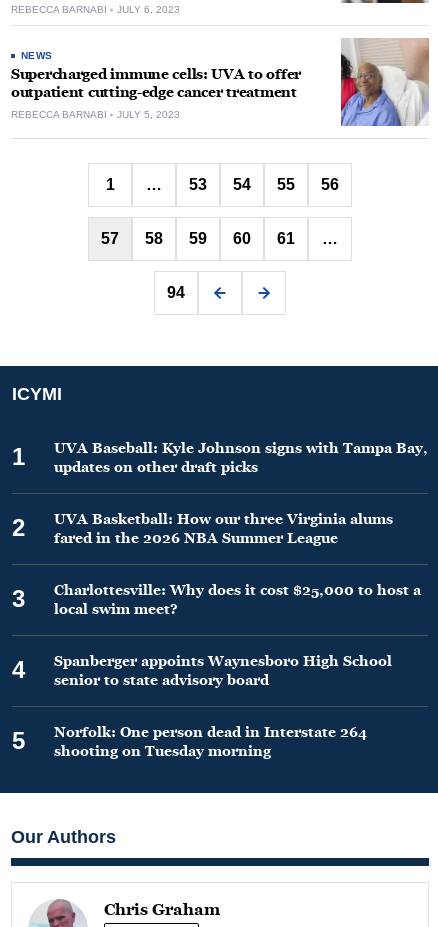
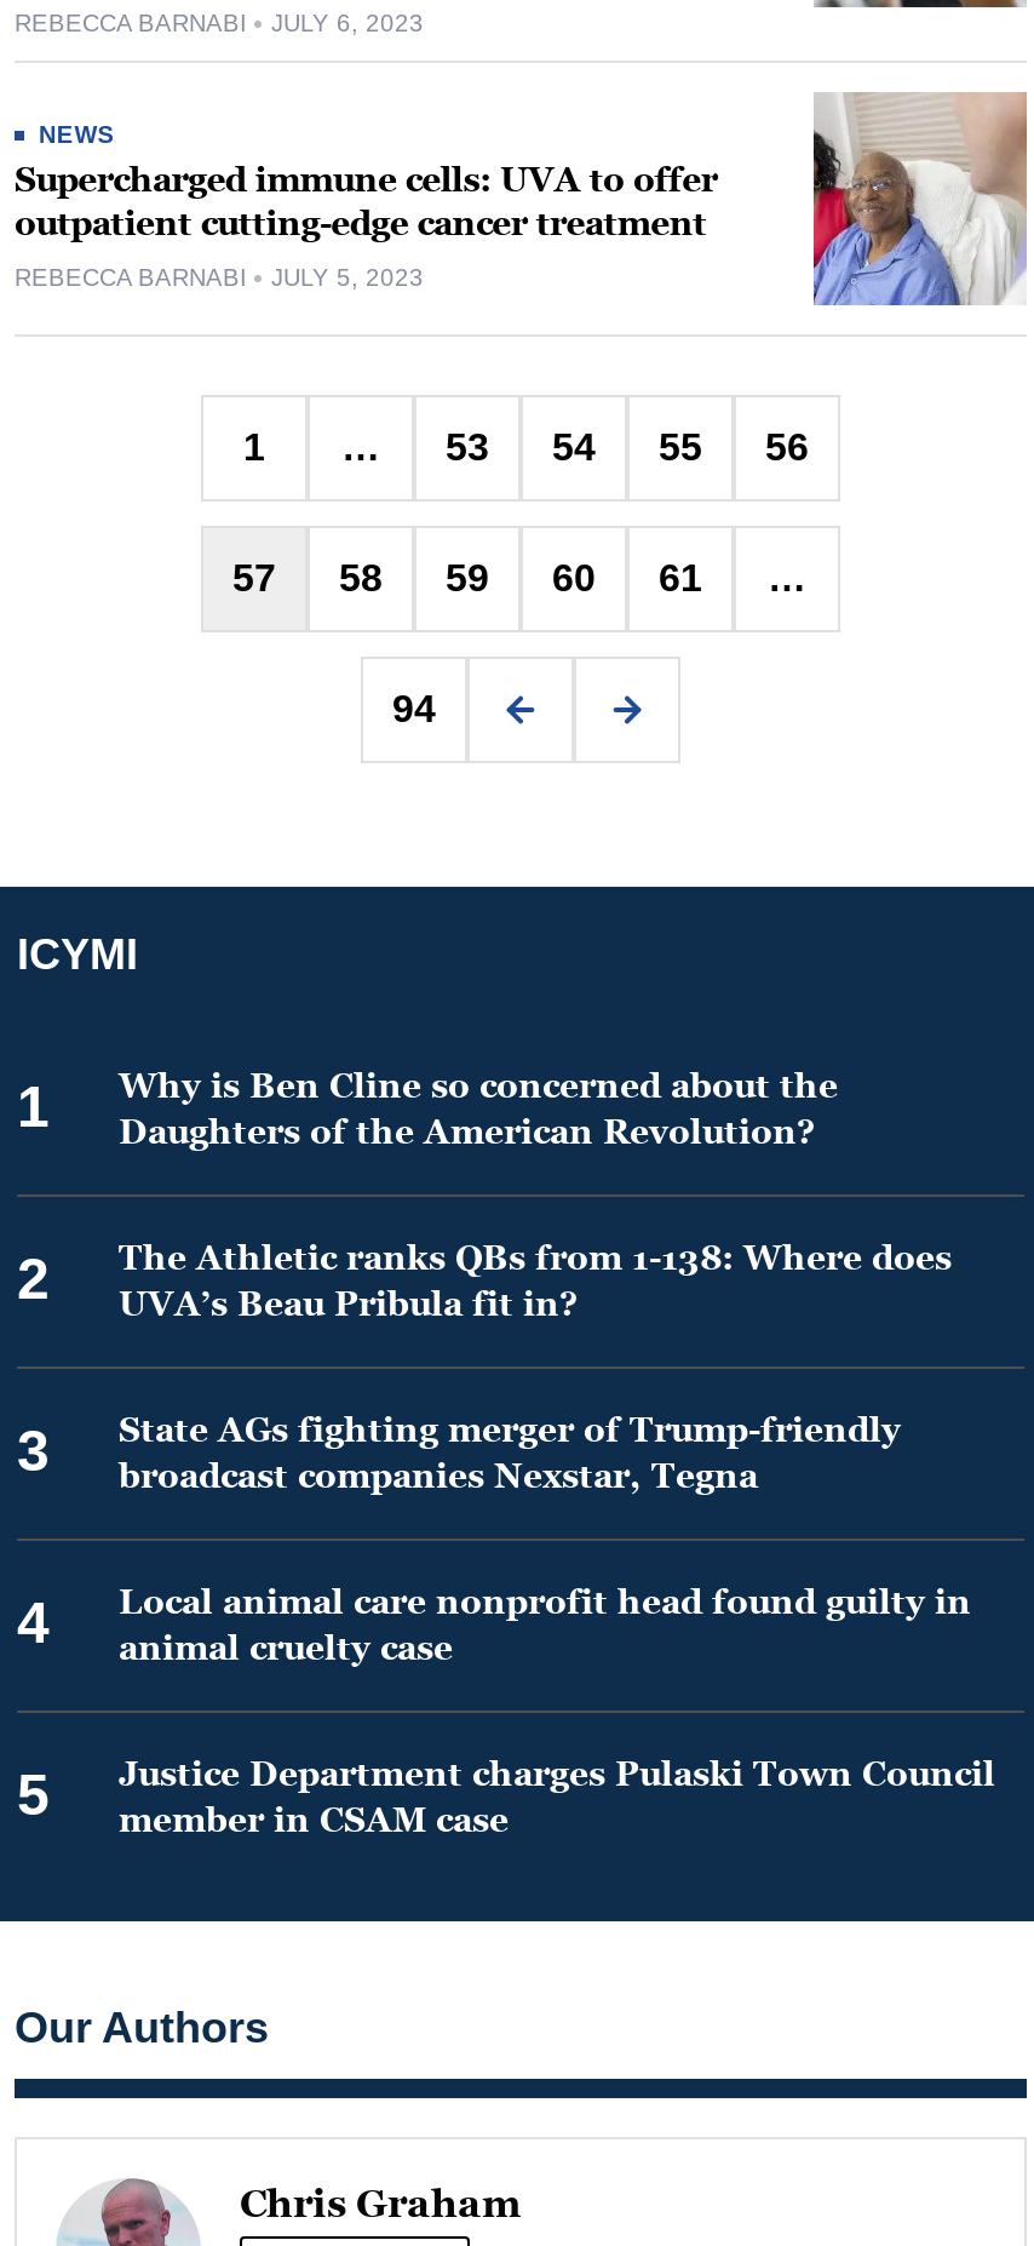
[54,439,428,477] UVA Baseball: Kyle Johnson signs with Tampa Bay, | updates on other draft picks -> [119,1064,838,1156] Why is Ben Cline so concerned about the | Daughters of the American Revolution?
[54,510,393,548] UVA Basketball: How our three Virginia alums | fared in the 2026 NBA Summer League -> [119,1236,952,1328] The Athletic ranks QBs from 1-138: Where does | UVA’s Beau Pribula fit in?
[54,581,421,619] Charlottesville: Why does it cost $25,000 to host a | local swim meet? -> [119,1408,901,1500] State AGs fighting merger of Trump-friendly | broadcast companies Nexstar, Tegna
[54,652,392,690] Spanberger appoints Waynesboro High School | senior to state advisory board -> [119,1580,971,1672] Local animal care nonprofit head found guilty in | animal cruelty case
[54,723,367,761] Norfolk: One person dead in Interstate 264 | shooting on Tuesday morning -> [119,1752,995,1844] Justice Department charges Pulaski Town Council | member in CSAM case

